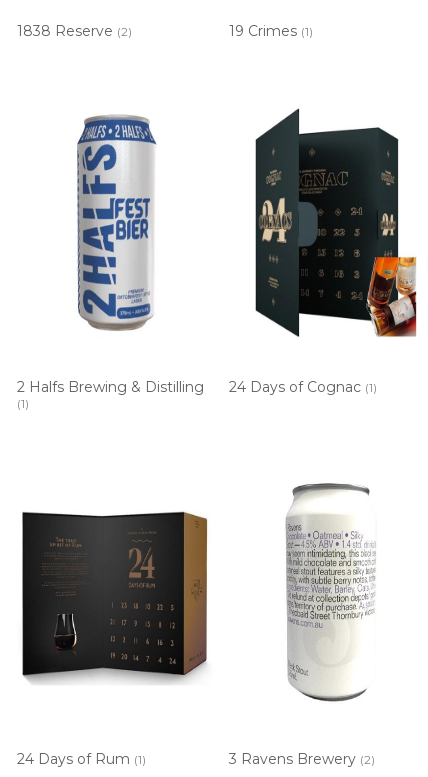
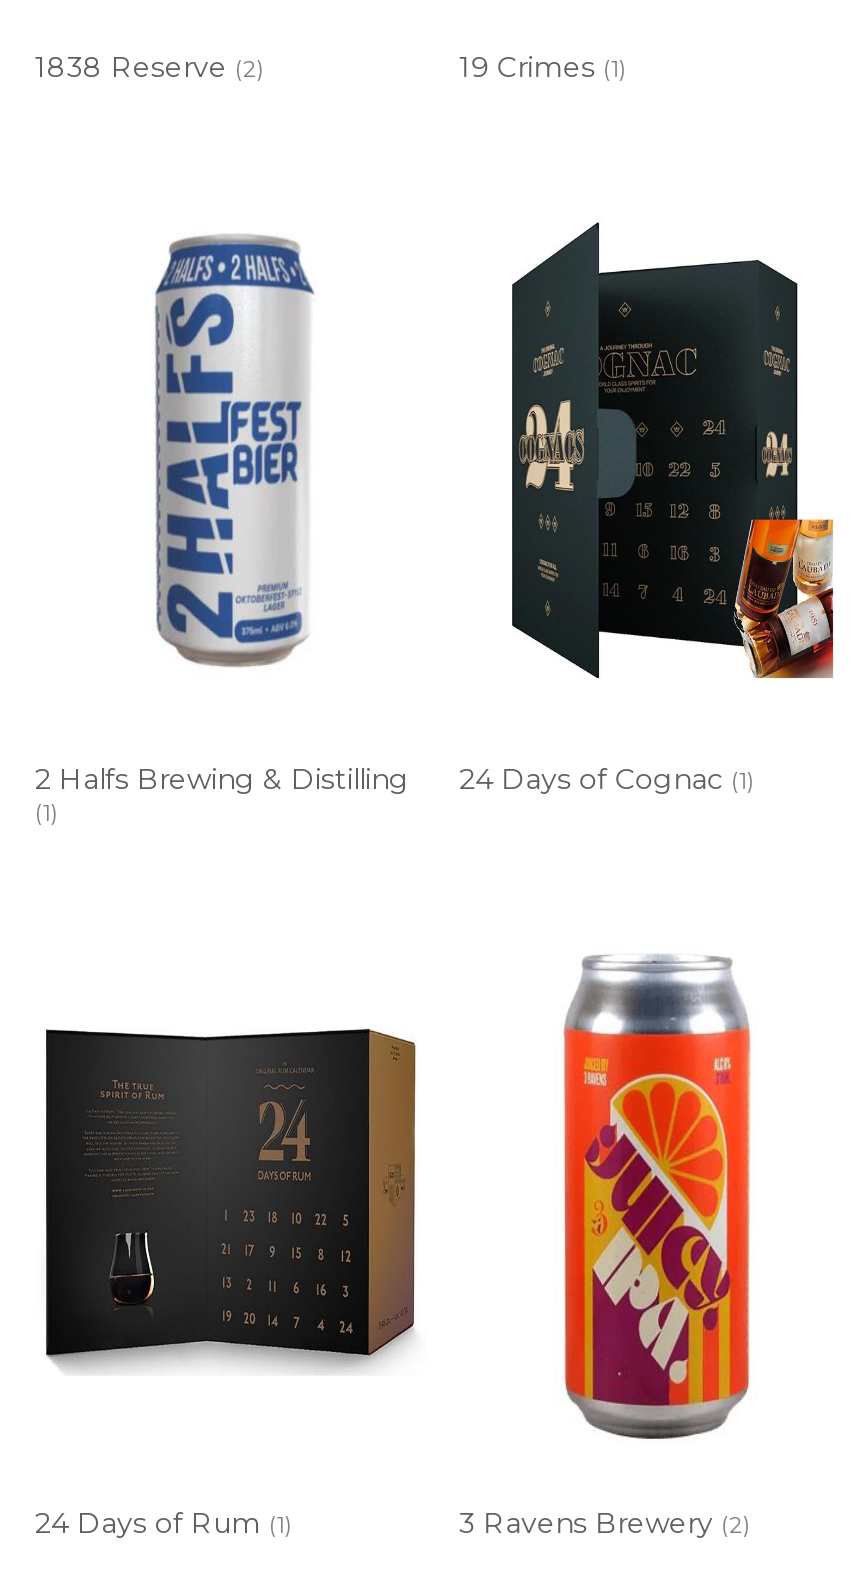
[282,475,376,717] [image] -> [563,953,753,1441] [image]

